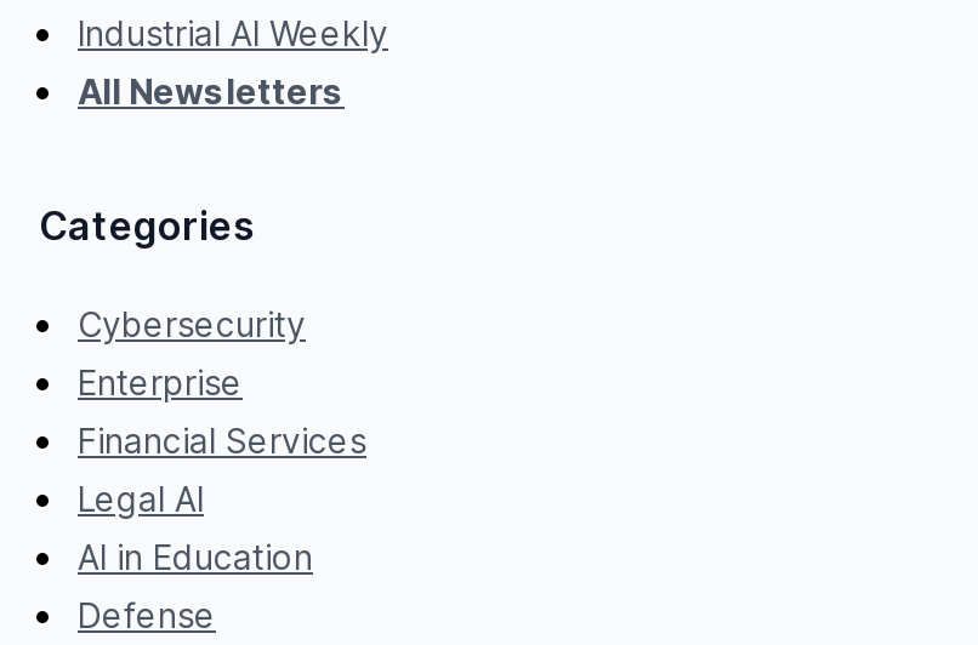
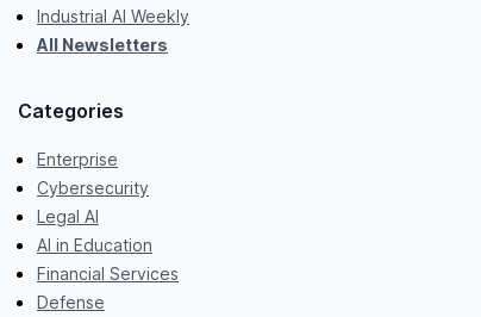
moved [78,303,306,344] -> [37,177,149,198]: Cybersecurity
moved [78,361,243,402] -> [37,149,118,169]: Enterprise
moved [78,419,366,460] -> [37,263,179,284]: Financial Services
moved [78,477,313,577] -> [37,206,152,255]: Legal AI | AI in Education

